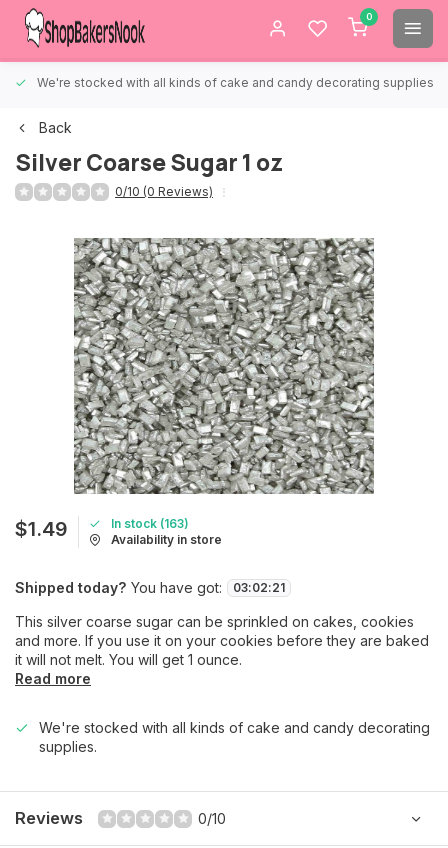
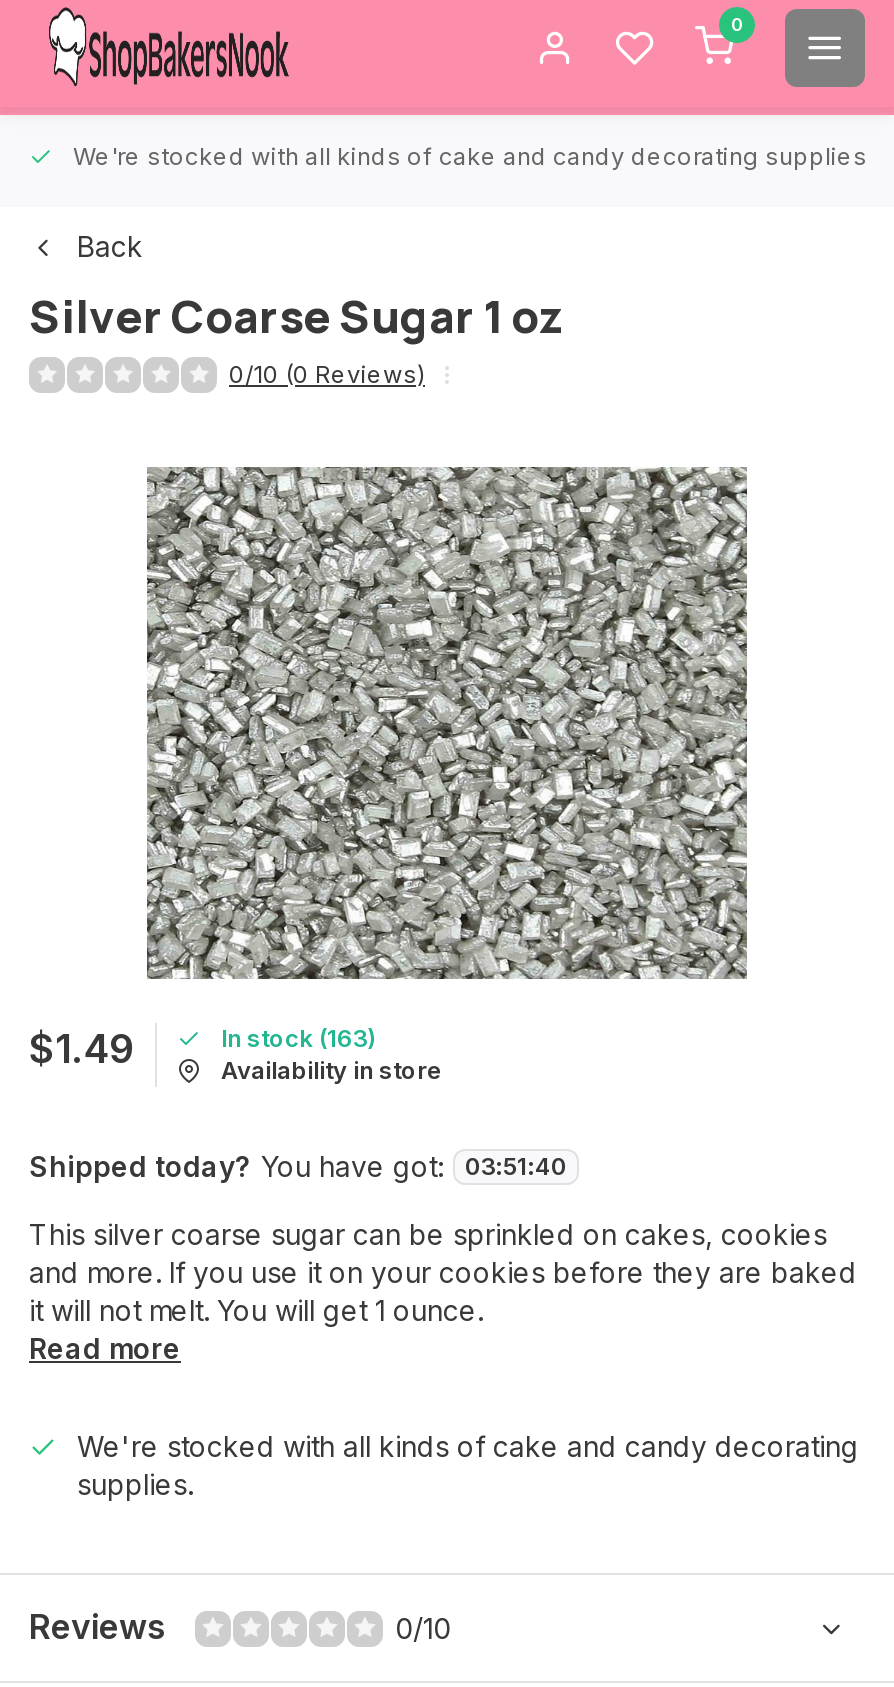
[15,579,285,596] Shipped today? You have got: 03:02:21 -> [29,1149,567,1183] Shipped today? You have got: 03:51:40

